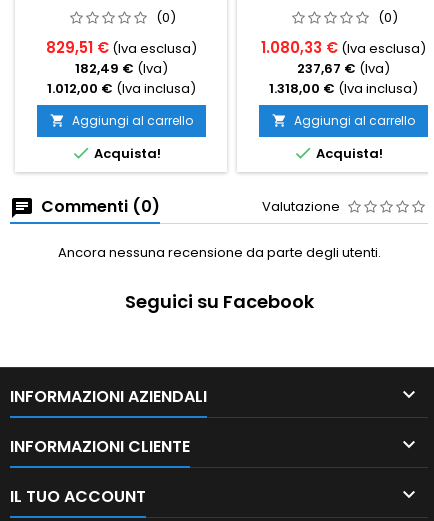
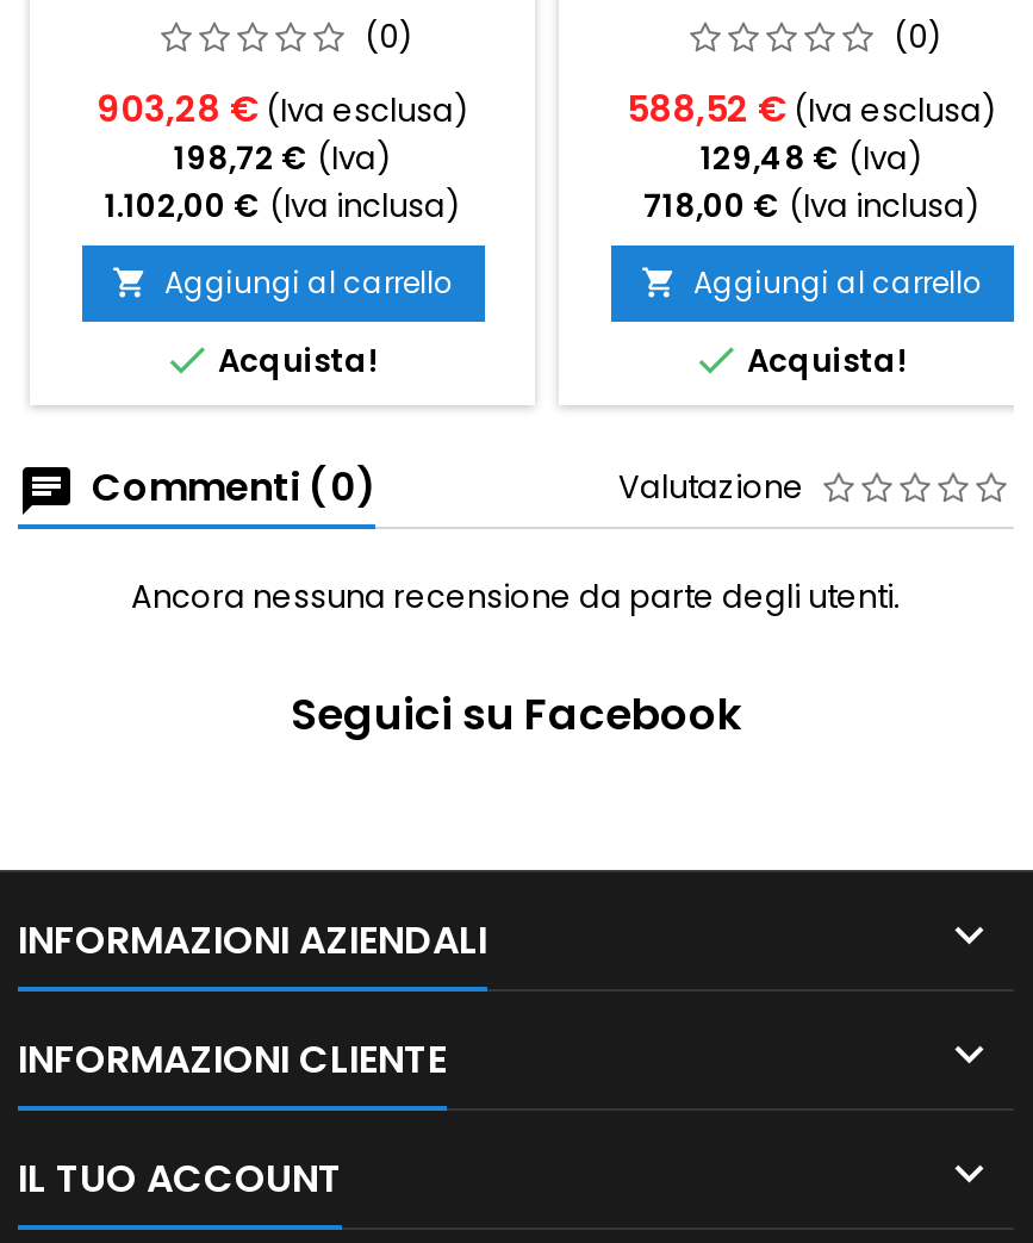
[45,37,196,58] 829,51 € (Iva esclusa) -> [97,84,468,134] 903,28 € (Iva esclusa)
[260,37,425,58] 1.080,33 € (Iva esclusa) -> [627,84,996,134] 588,52 € (Iva esclusa)
[74,59,167,78] 182,49 € (Iva) -> [174,137,391,182] 198,72 € (Iva)
[296,59,389,78] 237,67 € (Iva) -> [701,137,922,182] 129,48 € (Iva)
[46,79,195,98] 1.012,00 € (Iva inclusa) -> [105,184,460,230] 1.102,00 € (Iva inclusa)
[268,79,417,98] 1.318,00 € (Iva inclusa) -> [643,184,979,230] 718,00 € (Iva inclusa)

